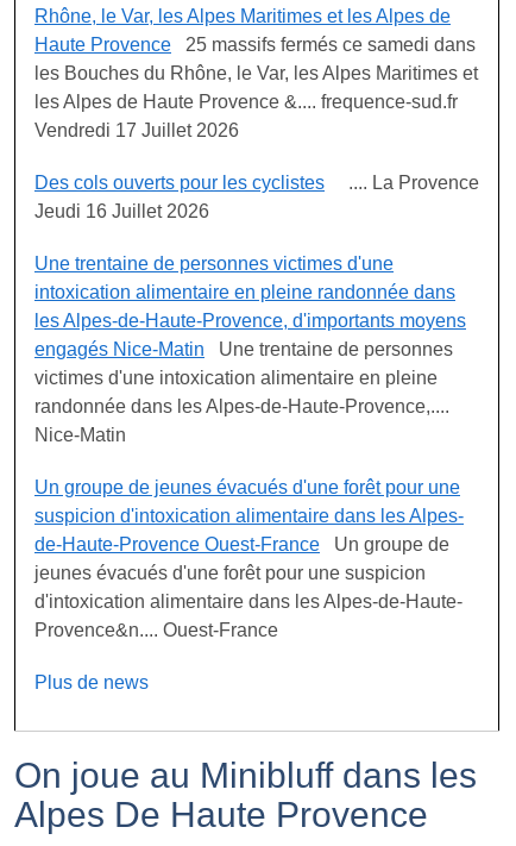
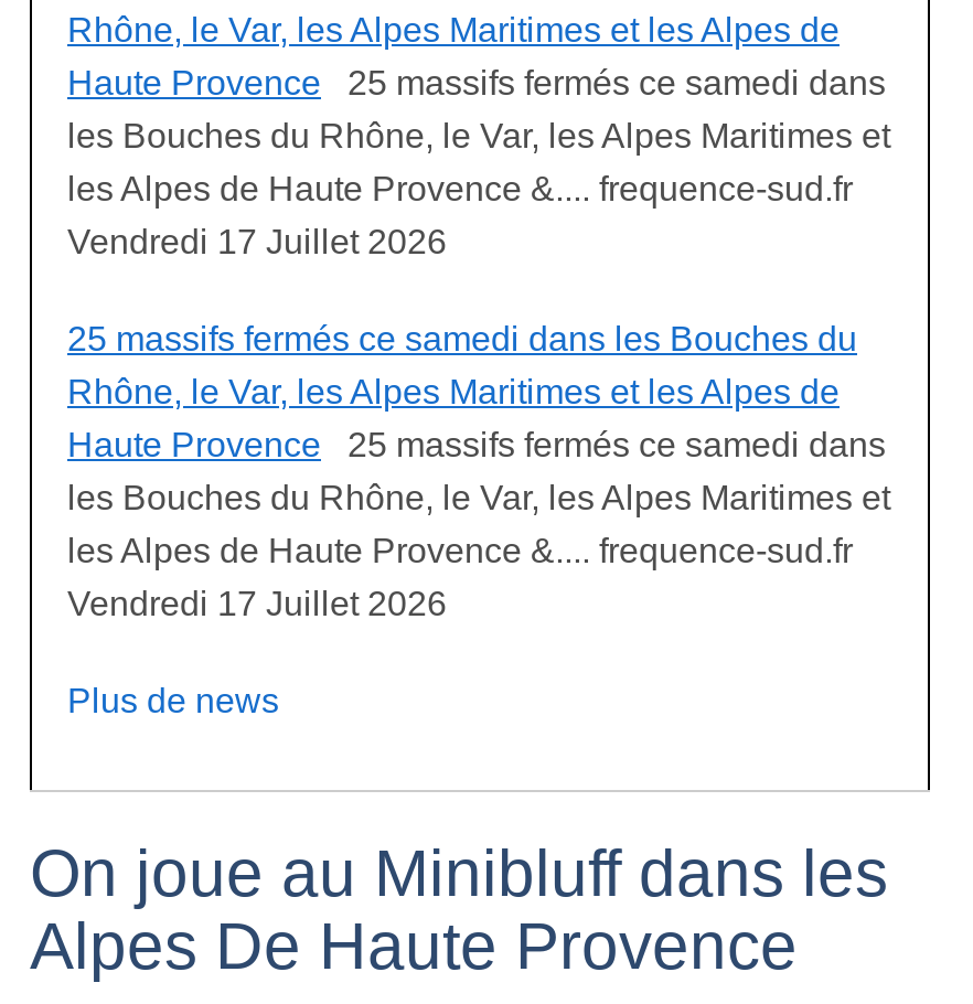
[34,173,479,640] Des cols ouverts pour les cyclistes.... La Provence | Jeudi 16 Juillet 2026 | Une trentaine de personnes victimes d'une | intoxication alimentaire en pleine randonnée dans | les Alpes-de-Haute-Provence, d'importants moyens | engagés Nice-Matin Une trentaine de personnes | victimes d'une intoxication alimentaire en pleine | randonnée dans les Alpes-de-Haute-Provence,.... | Nice-Matin | Un groupe de jeunes évacués d'une forêt pour une | suspicion d'intoxication alimentaire dans les Alpes- | de-Haute-Provence Ouest-France Un groupe de | jeunes évacués d'une forêt pour une suspicion | d'intoxication alimentaire dans les Alpes-de-Haute- | Provence&n.... Ouest-France -> [67,320,890,622] 25 massifs fermés ce samedi dans les Bouches du | Rhône, le Var, les Alpes Maritimes et les Alpes de | Haute Provence 25 massifs fermés ce samedi dans | les Bouches du Rhône, le Var, les Alpes Maritimes et | les Alpes de Haute Provence &.... frequence-sud.fr | Vendredi 17 Juillet 2026

